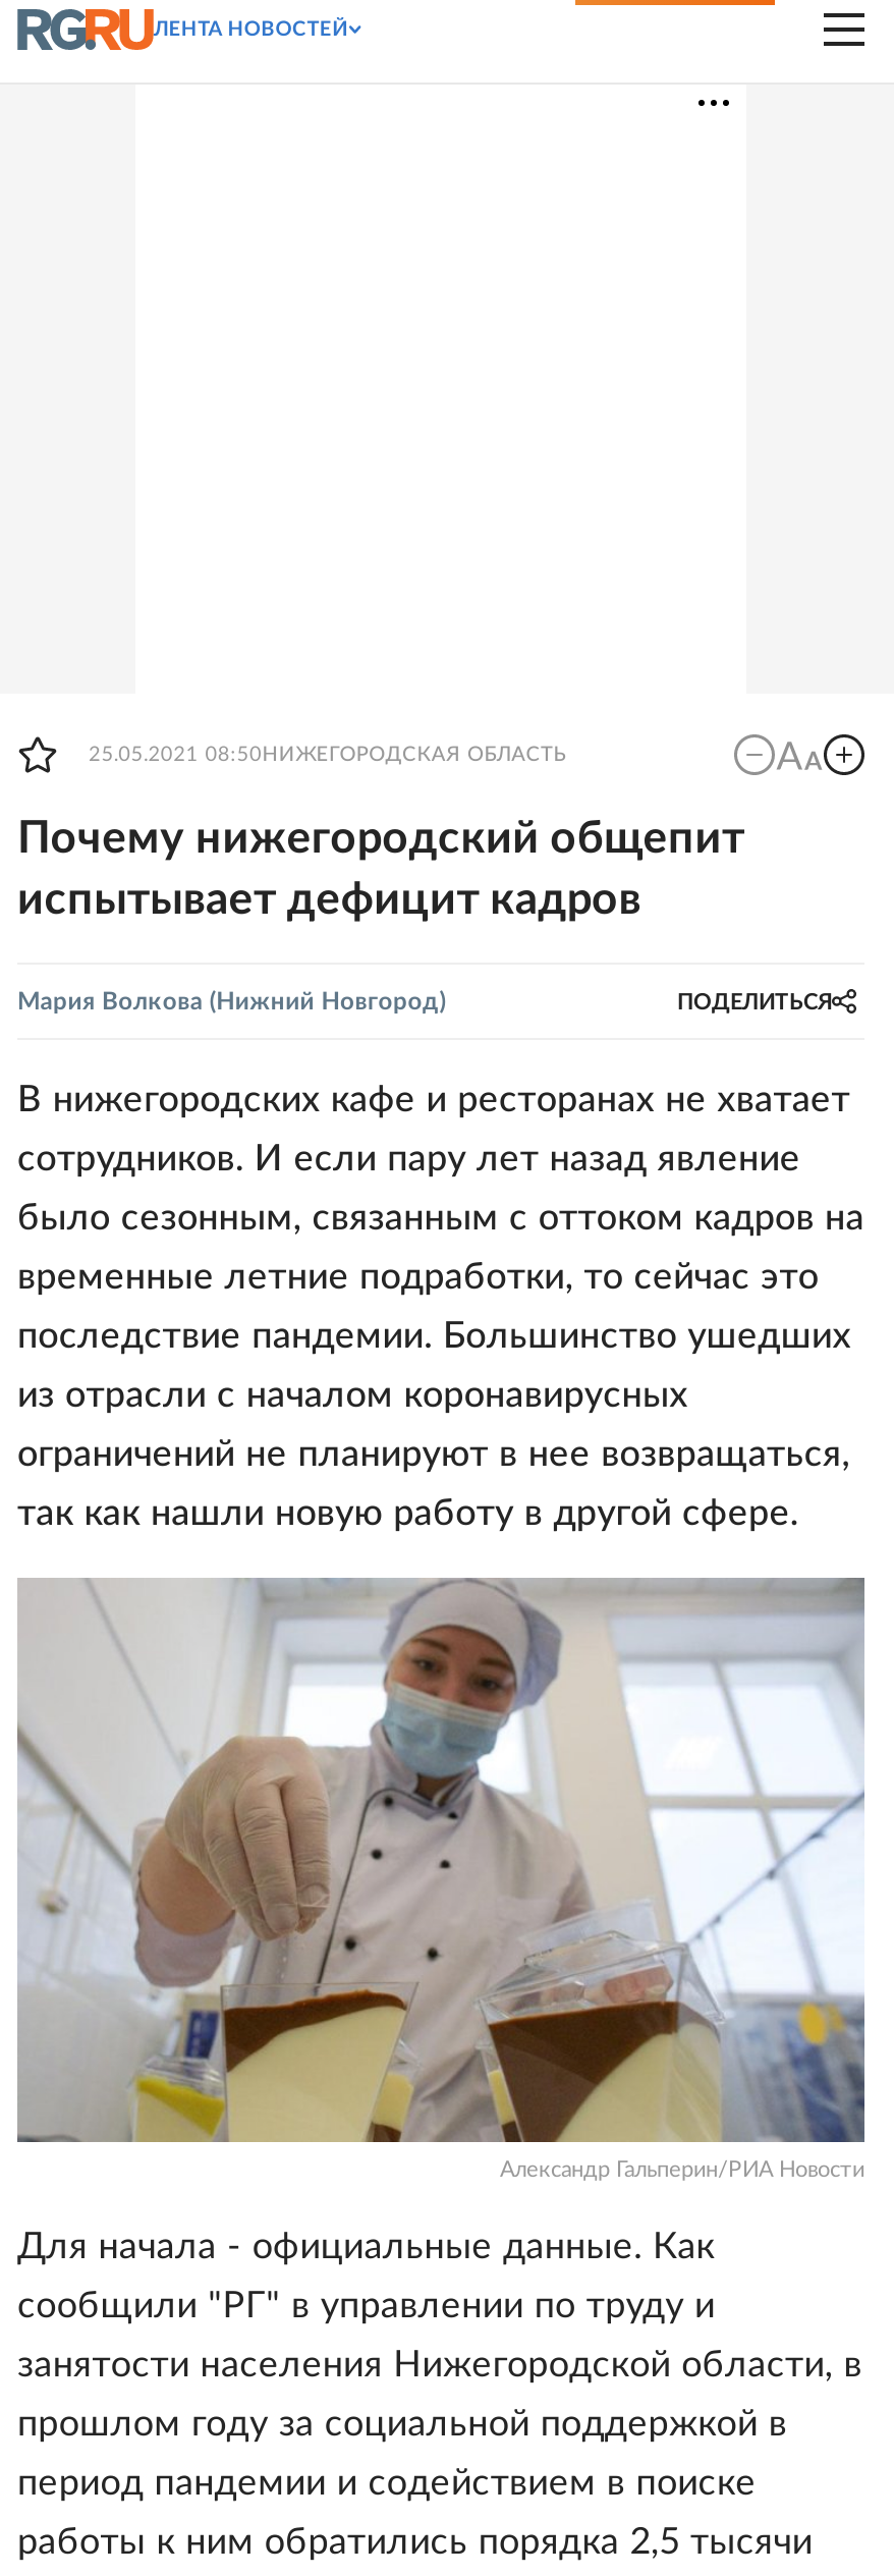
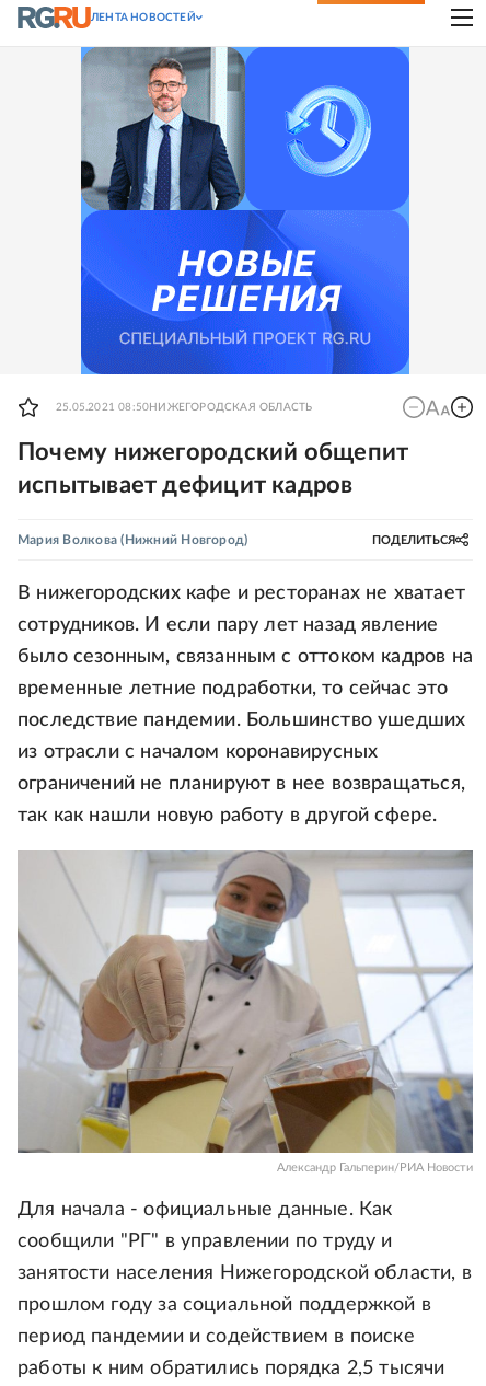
none -> [80,46,410,376] [image]

